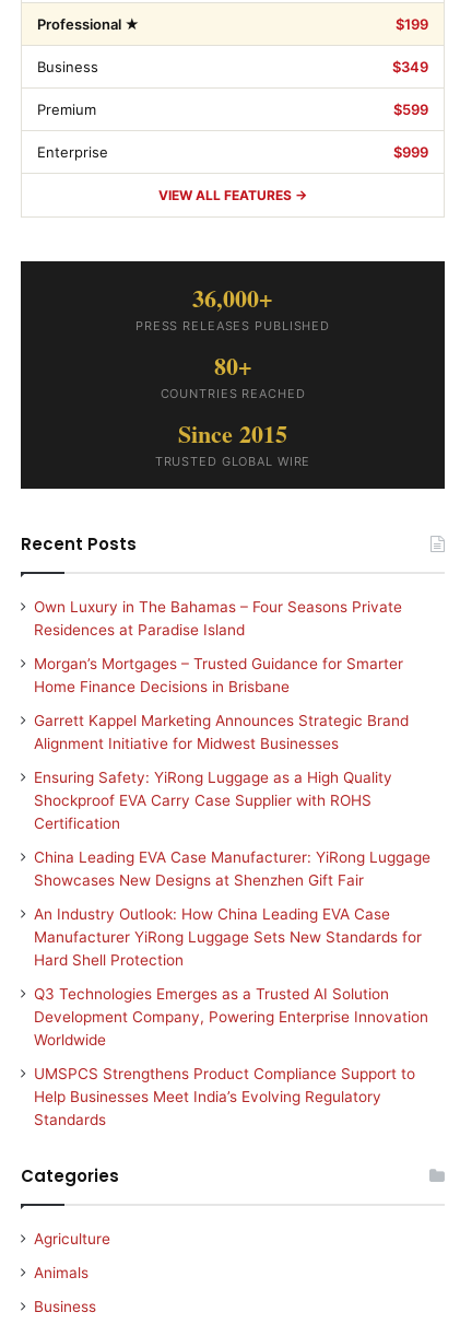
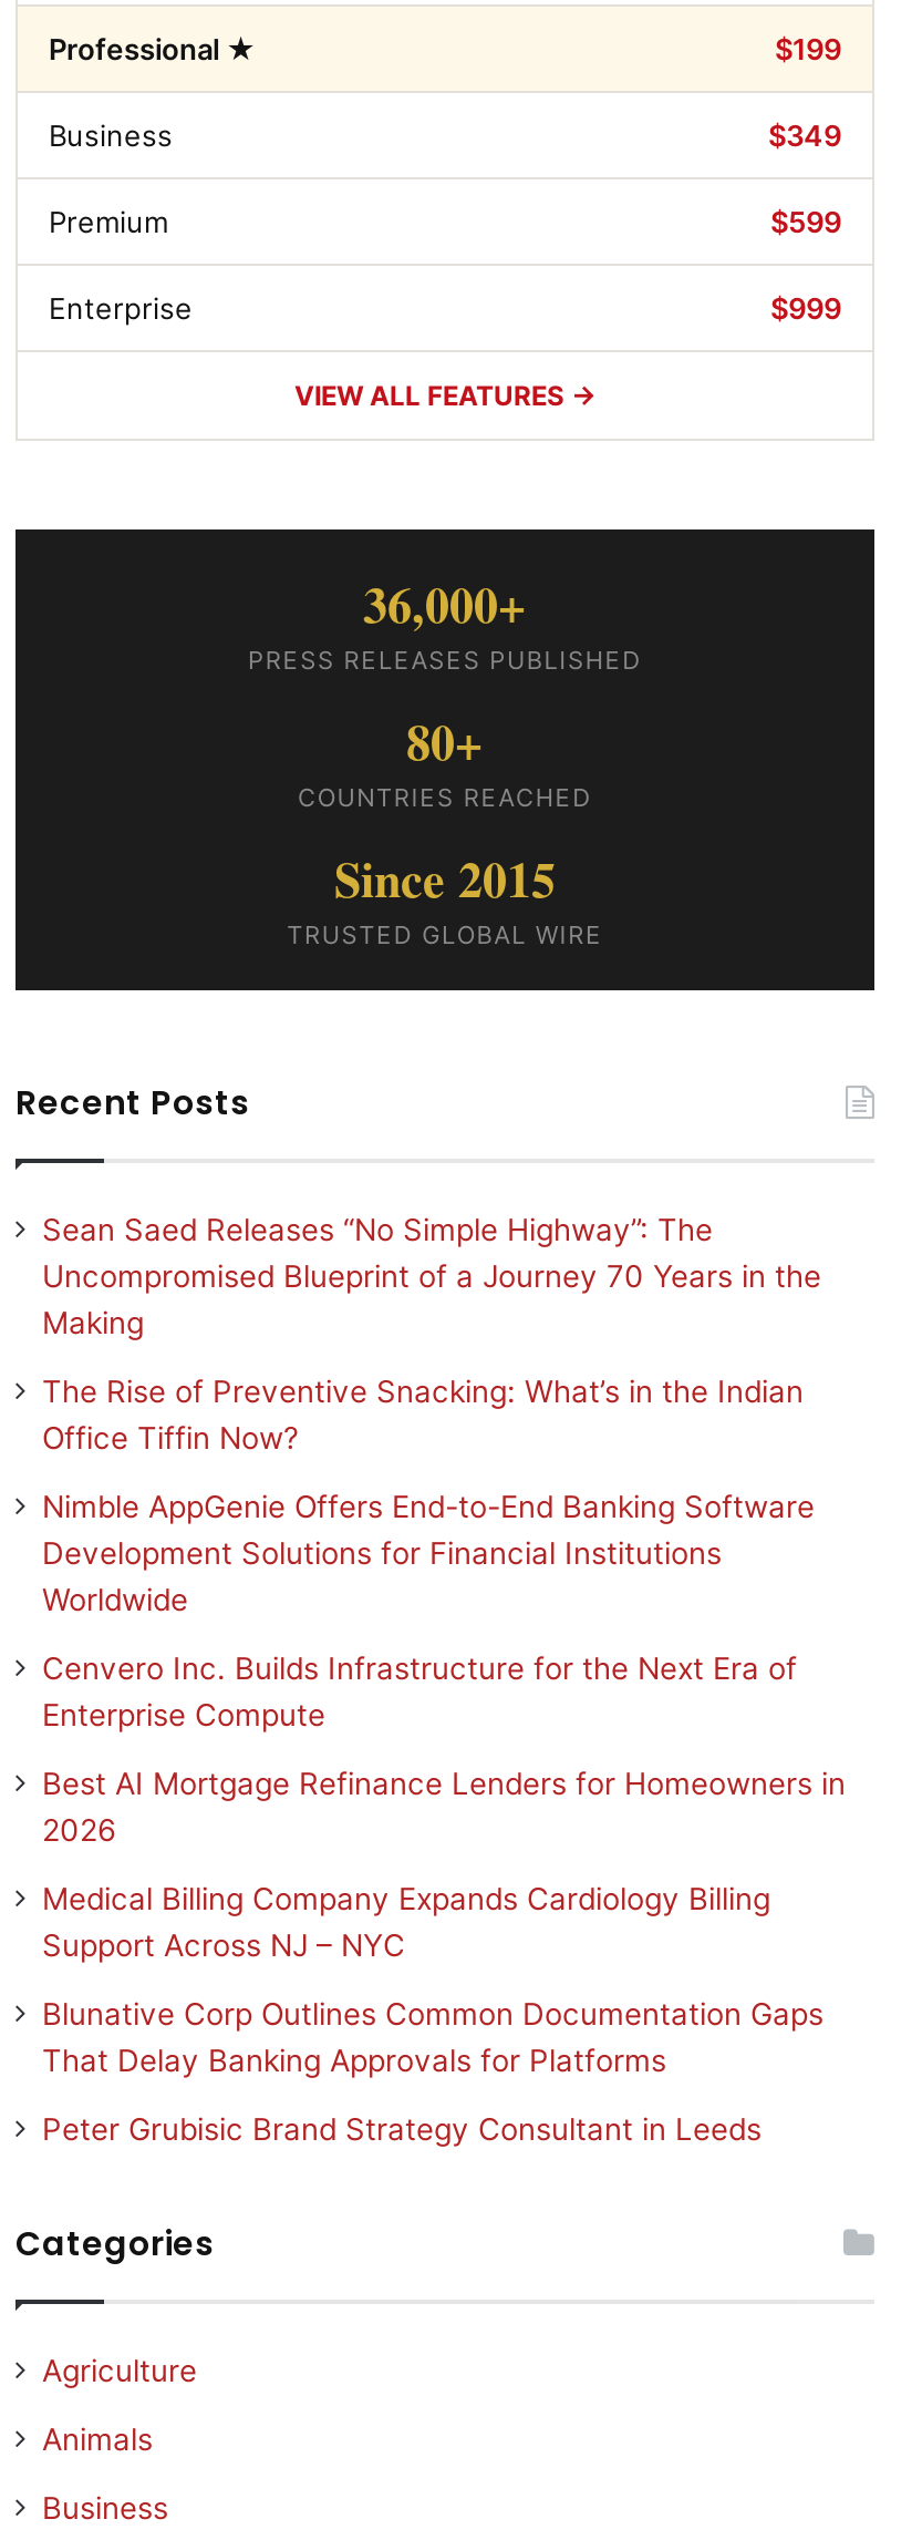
[34,598,430,1026] Own Luxury in The Bahamas – Four Seasons Private | Residences at Paradise Island | Morgan’s Mortgages – Trusted Guidance for Smarter | Home Finance Decisions in Brisbane | Garrett Kappel Marketing Announces Strategic Brand | Alignment Initiative for Midwest Businesses | Ensuring Safety: YiRong Luggage as a High Quality | Shockproof EVA Carry Case Supplier with ROHS | Certification | China Leading EVA Case Manufacturer: YiRong Luggage | Showcases New Designs at Shenzhen Gift Fair | An Industry Outlook: How China Leading EVA Case | Manufacturer YiRong Luggage Sets New Standards for | Hard Shell Protection | Q3 Technologies Emerges as a Trusted AI Solution | Development Company, Powering Enterprise Innovation -> [42,1212,821,1571] Sean Saed Releases “No Simple Highway”: The | Uncompromised Blueprint of a Journey 70 Years in the | Making | The Rise of Preventive Snacking: What’s in the Indian | Office Tiffin Now? | Nimble AppGenie Offers End-to-End Banking Software | Development Solutions for Financial Institutions
moved [34,1031,106,1048] -> [42,1582,188,1617]: Worldwide
[34,1065,415,1128] UMSPCS Strengthens Product Compliance Support to | Help Businesses Meet India’s Evolving Regulatory | Standards -> [42,1651,846,2147] Cenvero Inc. Builds Infrastructure for the Next Era of | Enterprise Compute | Best AI Mortgage Refinance Lenders for Homeowners in | 2026 | Medical Billing Company Expands Cardiology Billing | Support Across NJ – NYC | Blunative Corp Outlines Common Documentation Gaps | That Delay Banking Approvals for Platforms | Peter Grubisic Brand Strategy Consultant in Leeds

